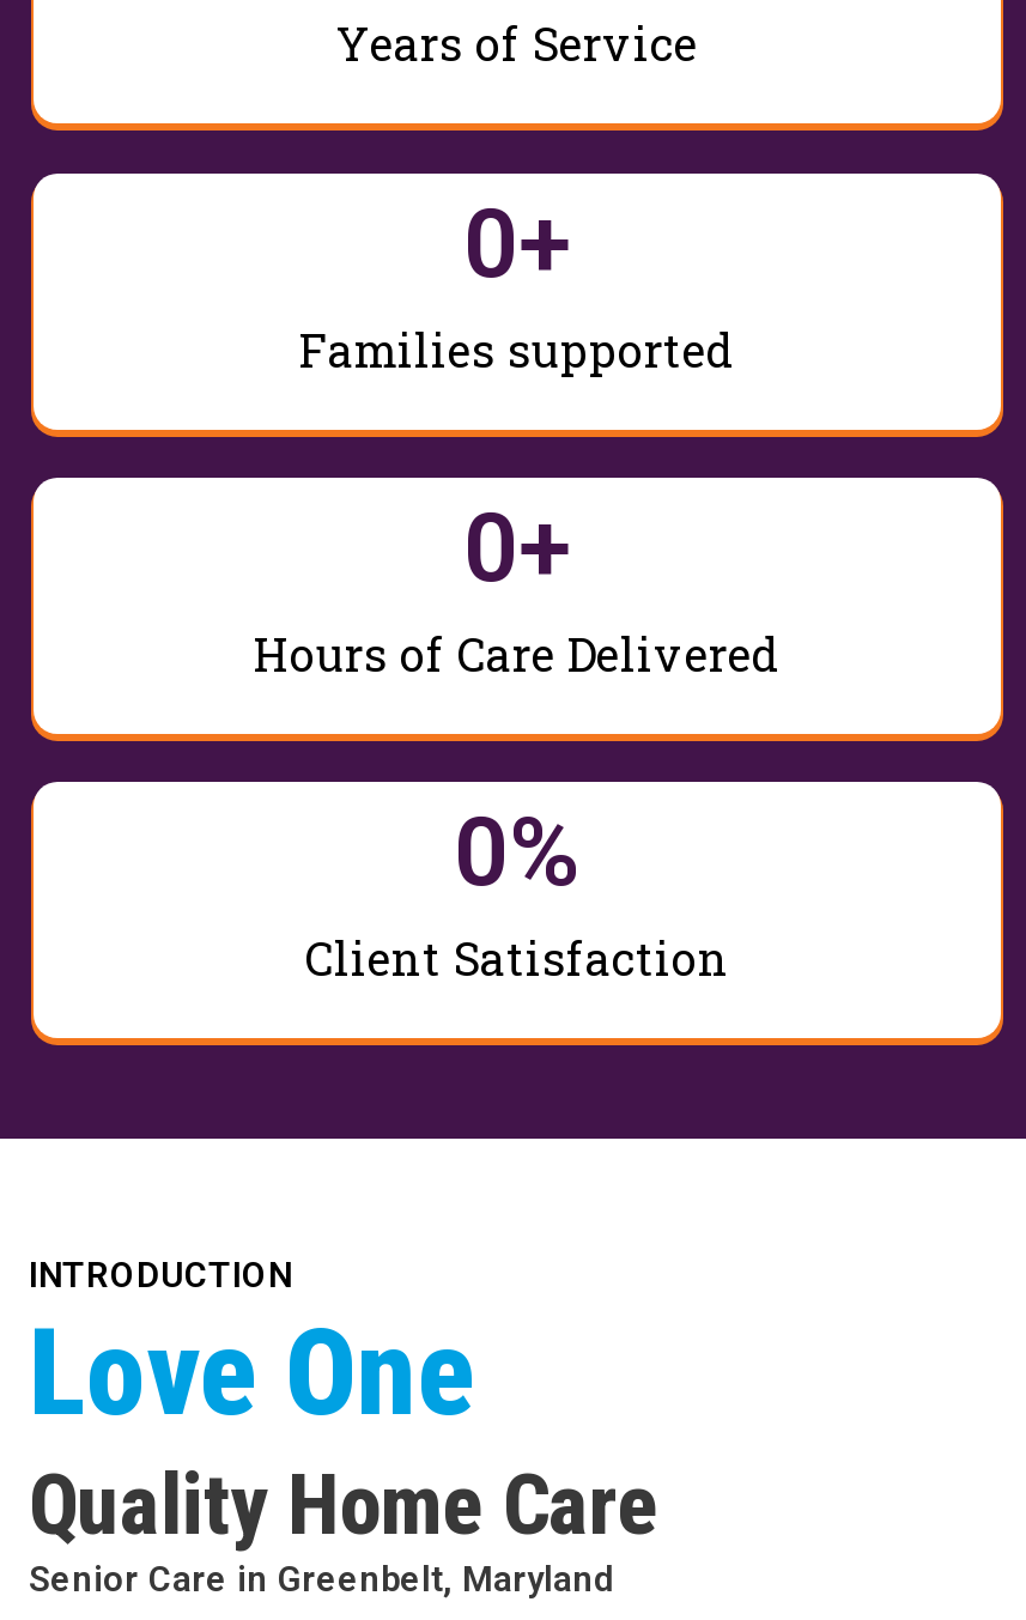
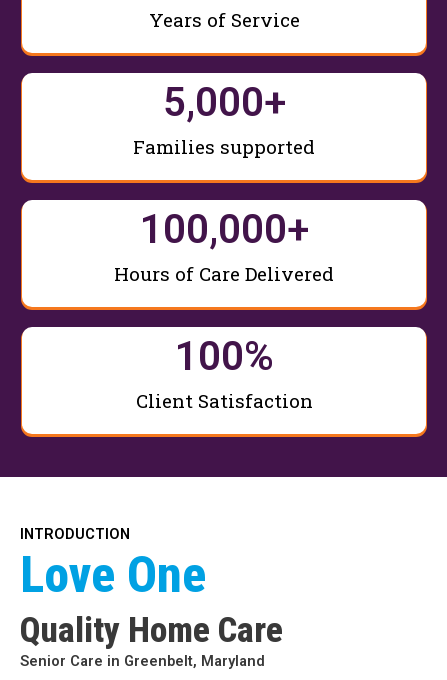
[463,187,571,299] 0+ -> [162,79,285,126] 5,000+
[463,491,571,604] 0+ -> [139,206,308,253] 100,000+
[454,796,581,908] 0% -> [174,333,273,380] 100%

